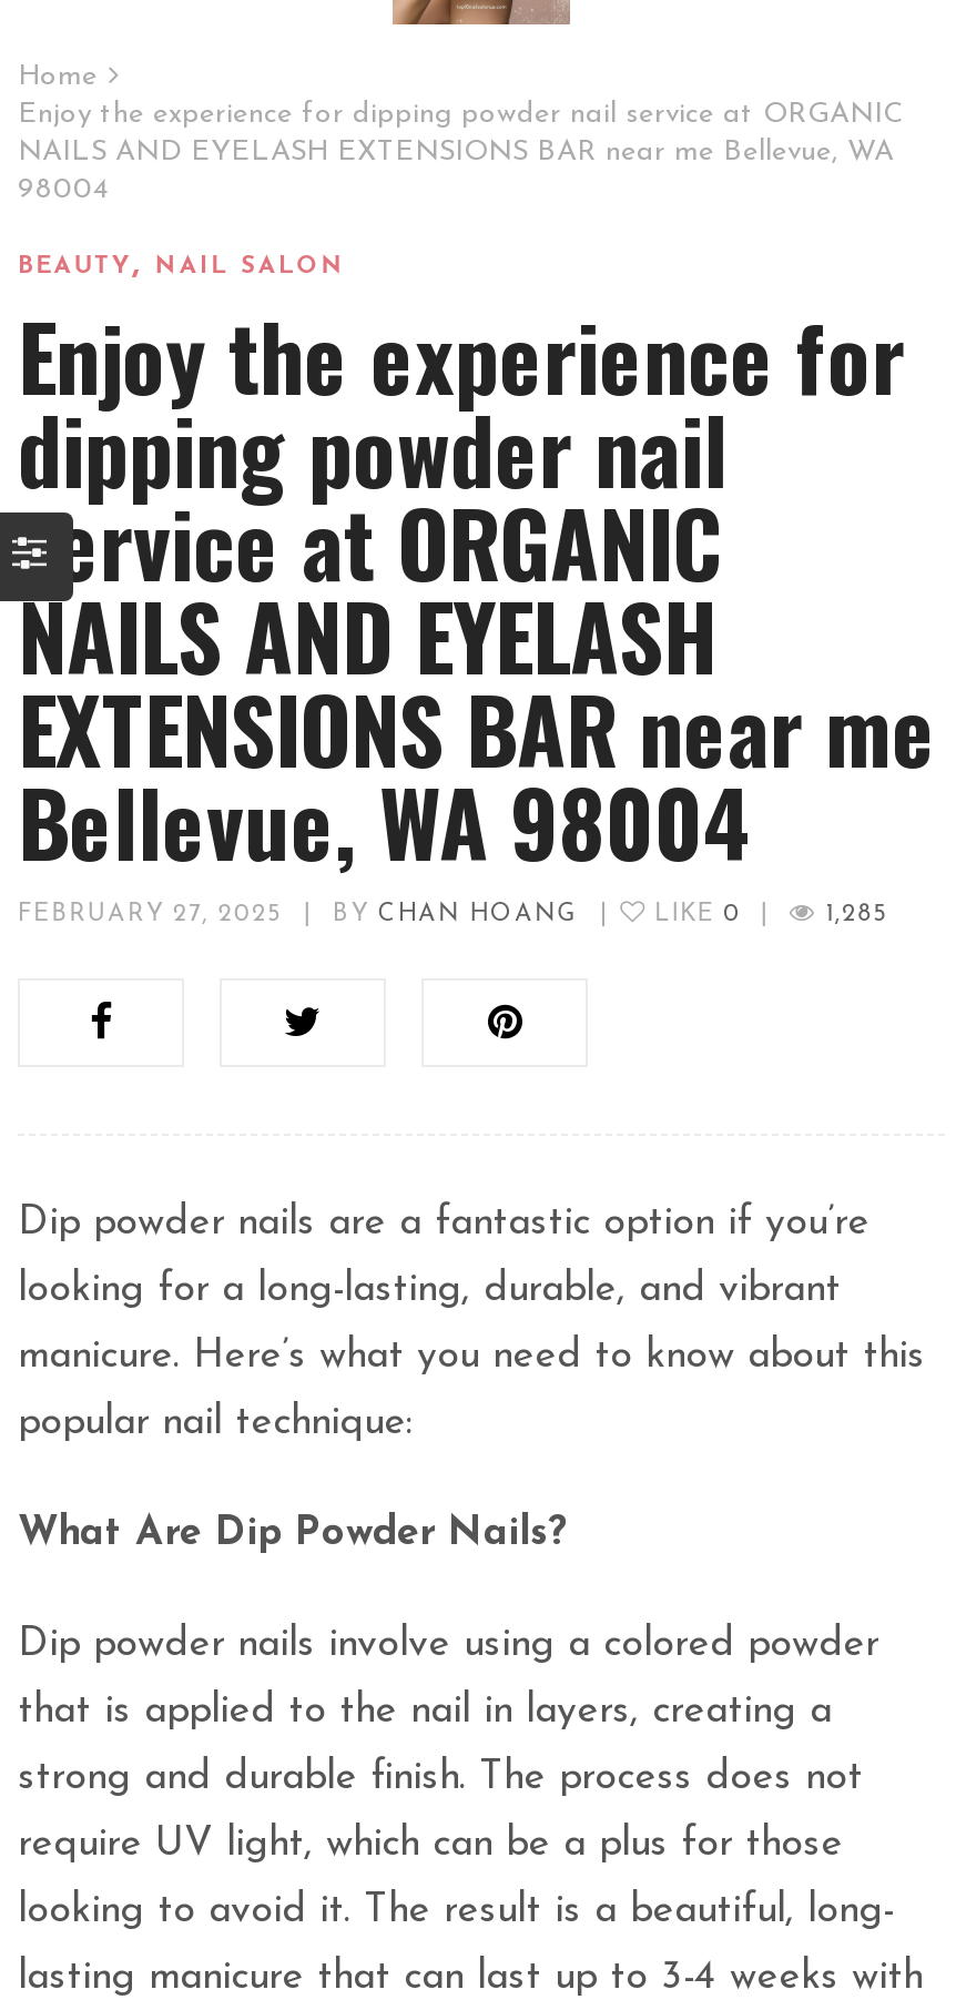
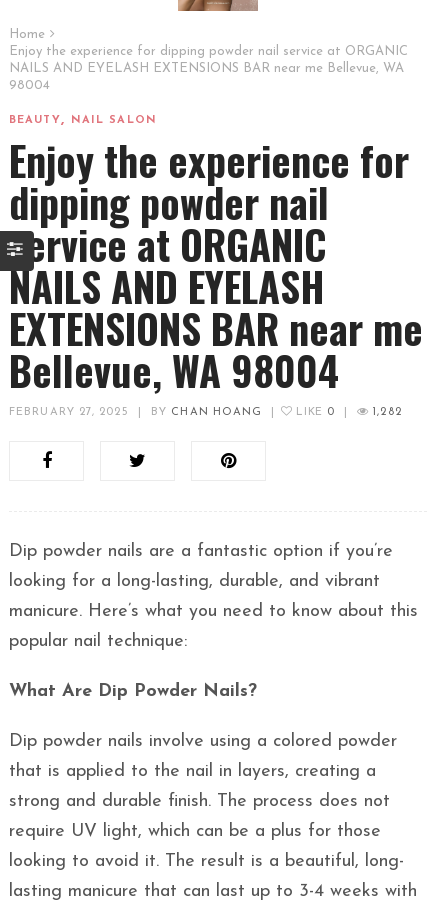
[826,903,889,927] 1,285 -> [373,407,402,418] 1,282

